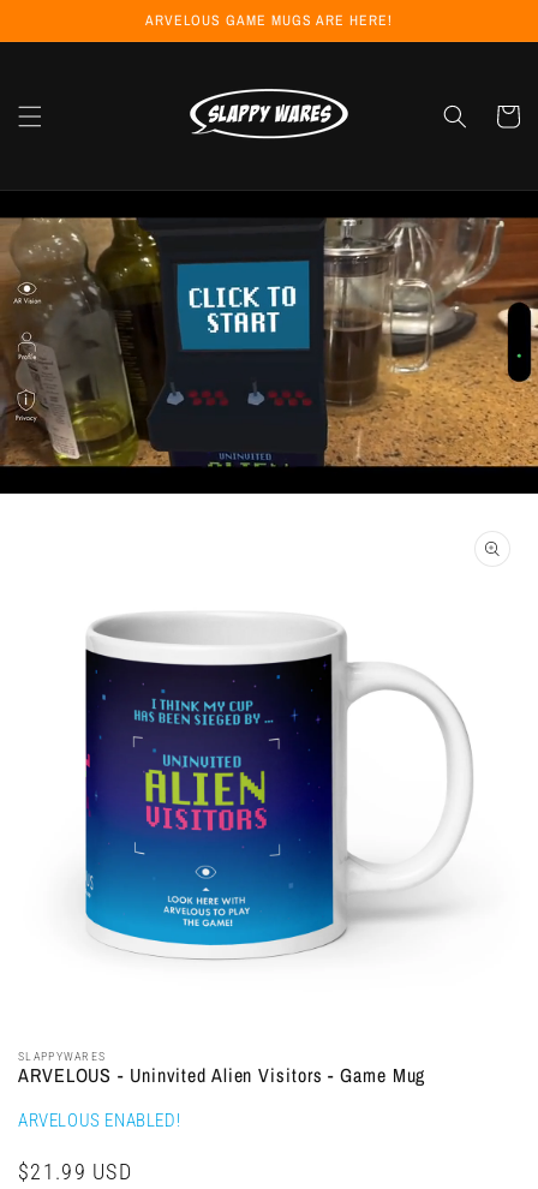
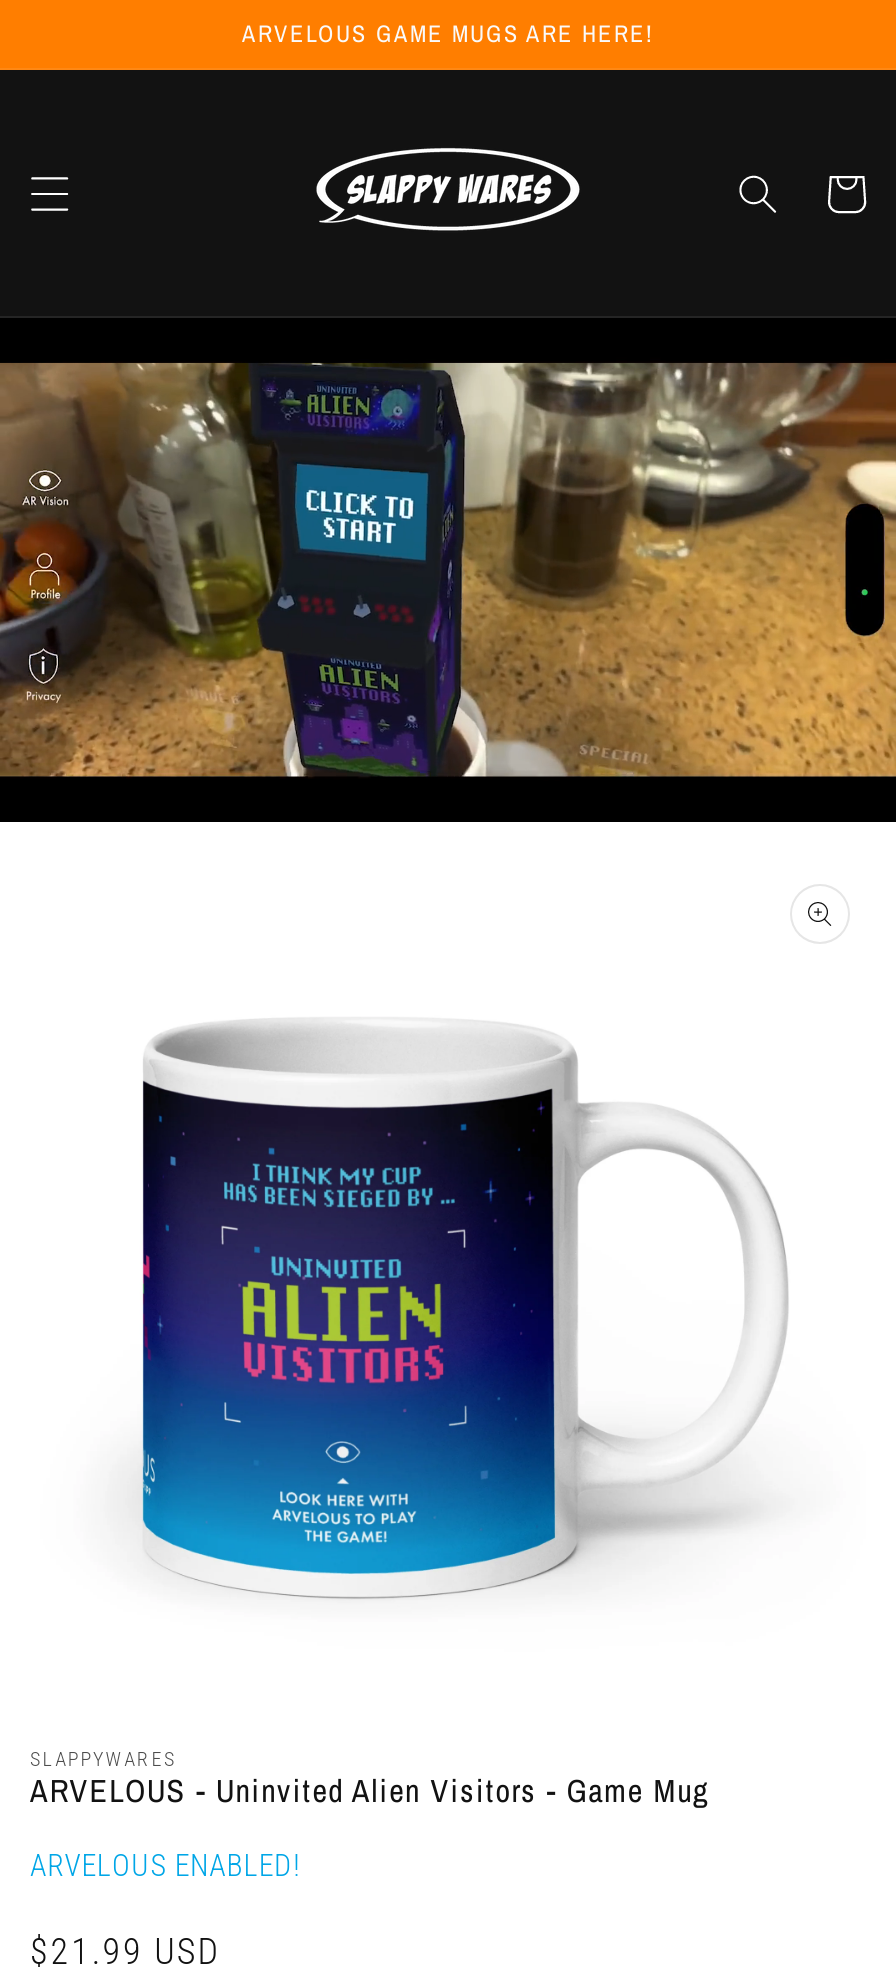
[4,217,534,467] [image] -> [6,362,890,778] [image]

